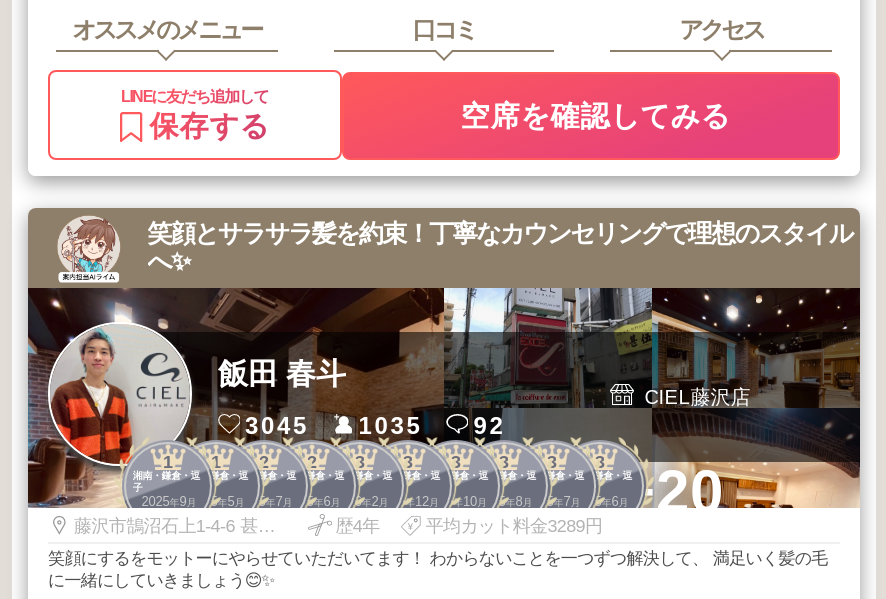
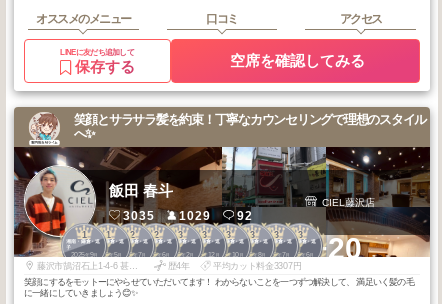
[245,411,309,439] 3045 -> [122,209,154,223] 3035
[358,411,422,439] 1035 -> [179,209,211,223] 1029
[426,515,602,535] 平均カット料金3289円 -> [213,261,301,271] 平均カット料金3307円

